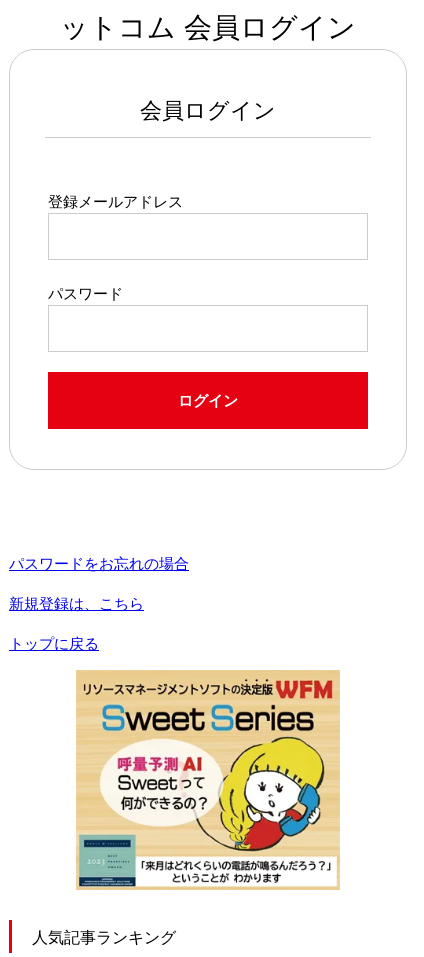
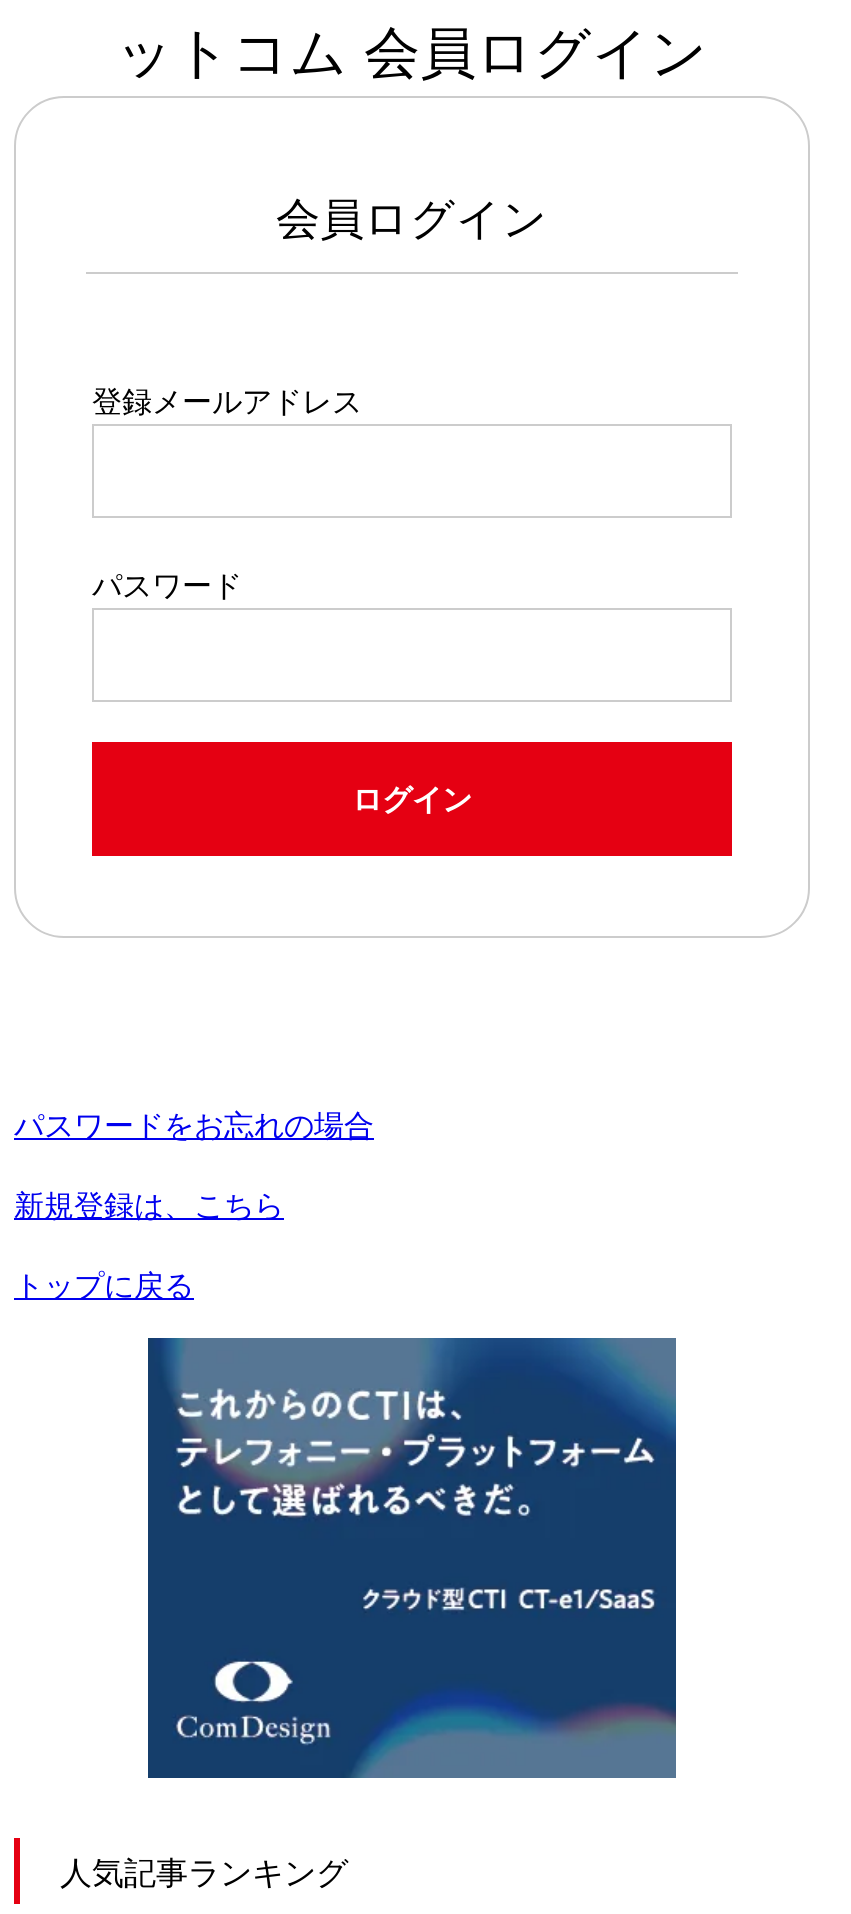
[76,670,340,890] [image] -> [146,1336,678,1780] [image]

